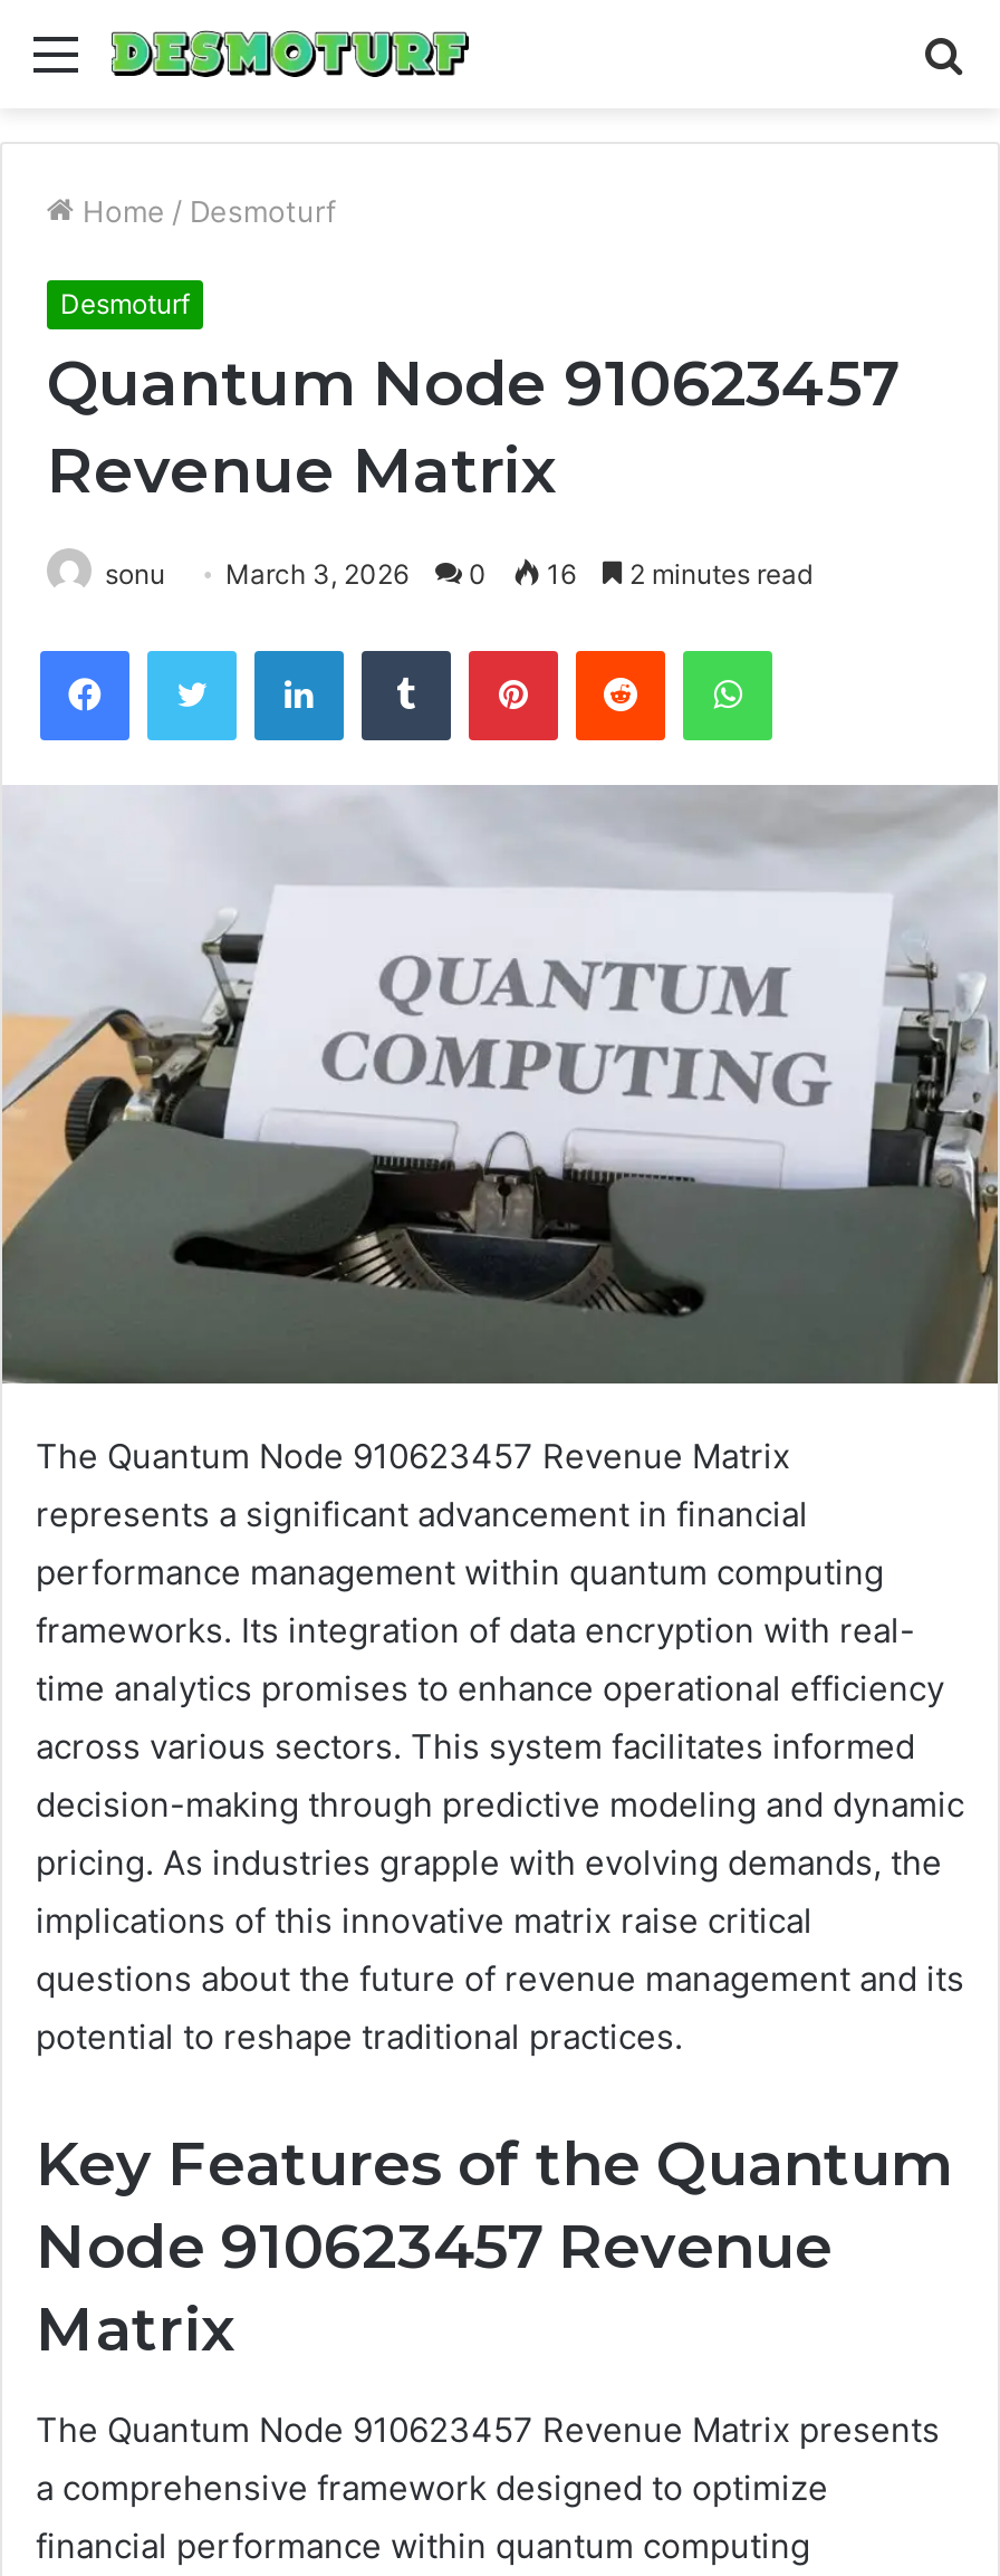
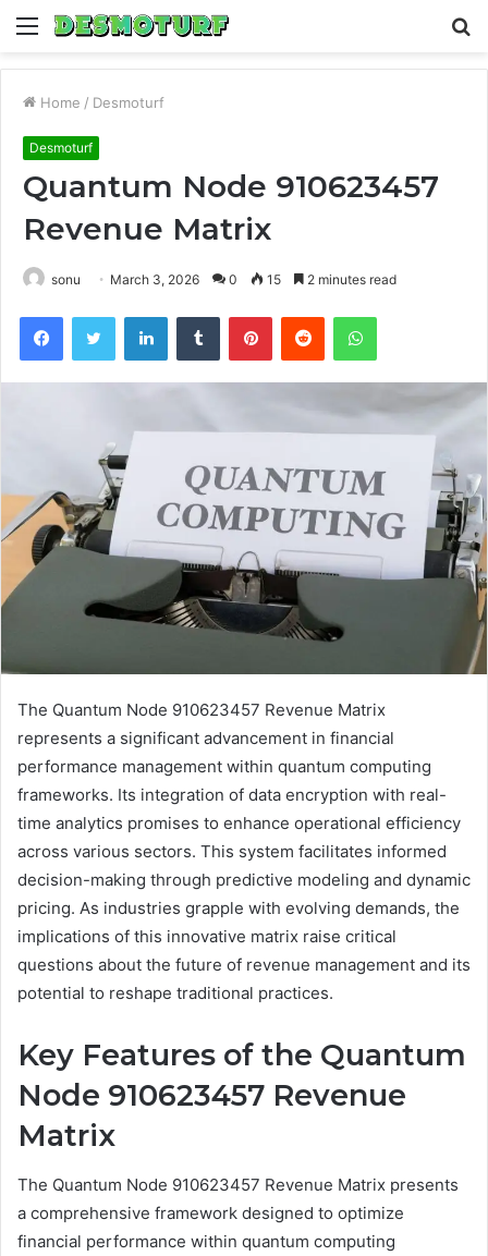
[105,557,812,590] sonu March 3, 2026 0 16 2 minutes read -> [51,271,396,287] sonu March 3, 2026 0 15 2 minutes read

